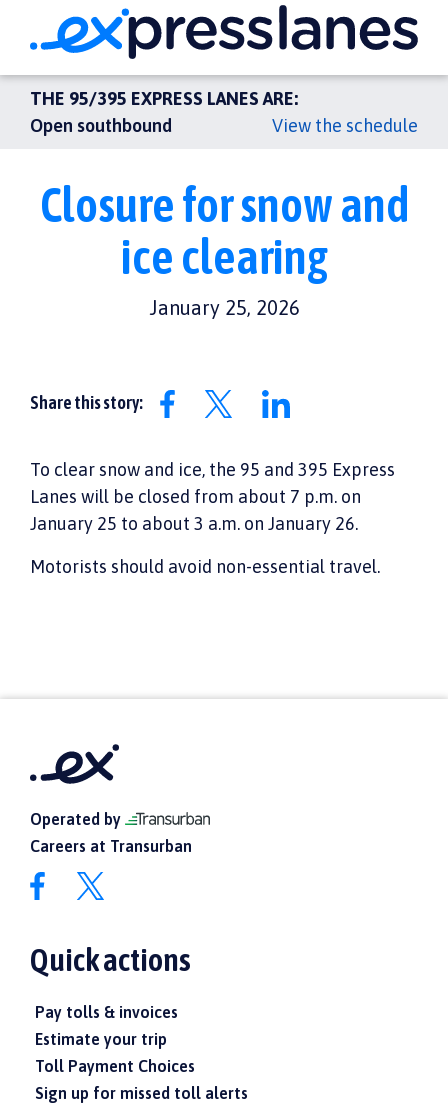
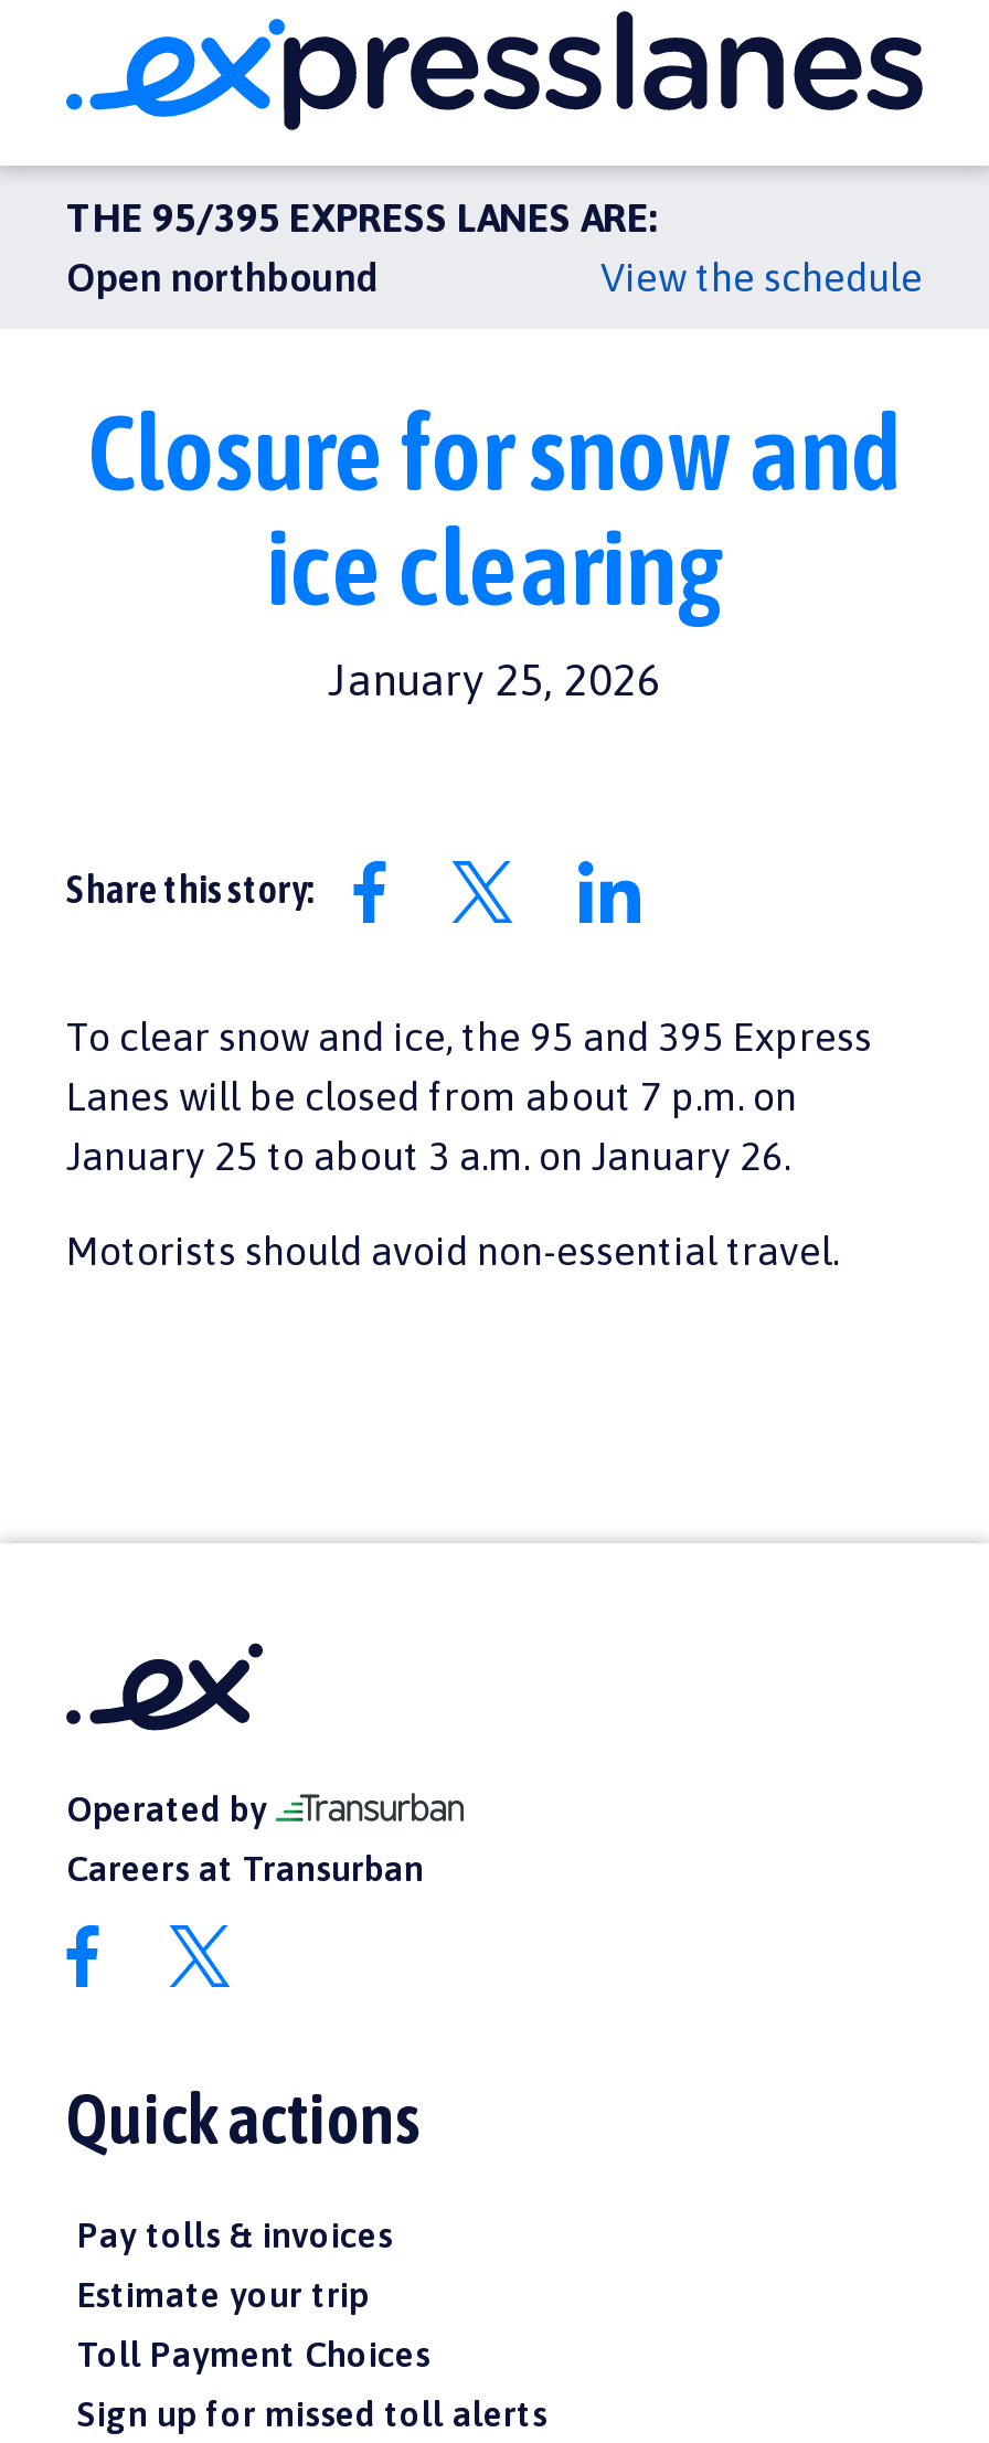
[30,115,172,136] Open southbound -> [66,254,377,300] Open northbound

